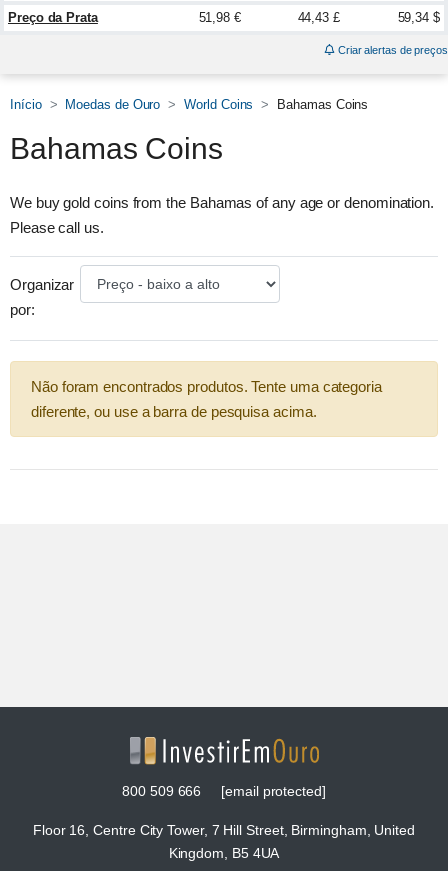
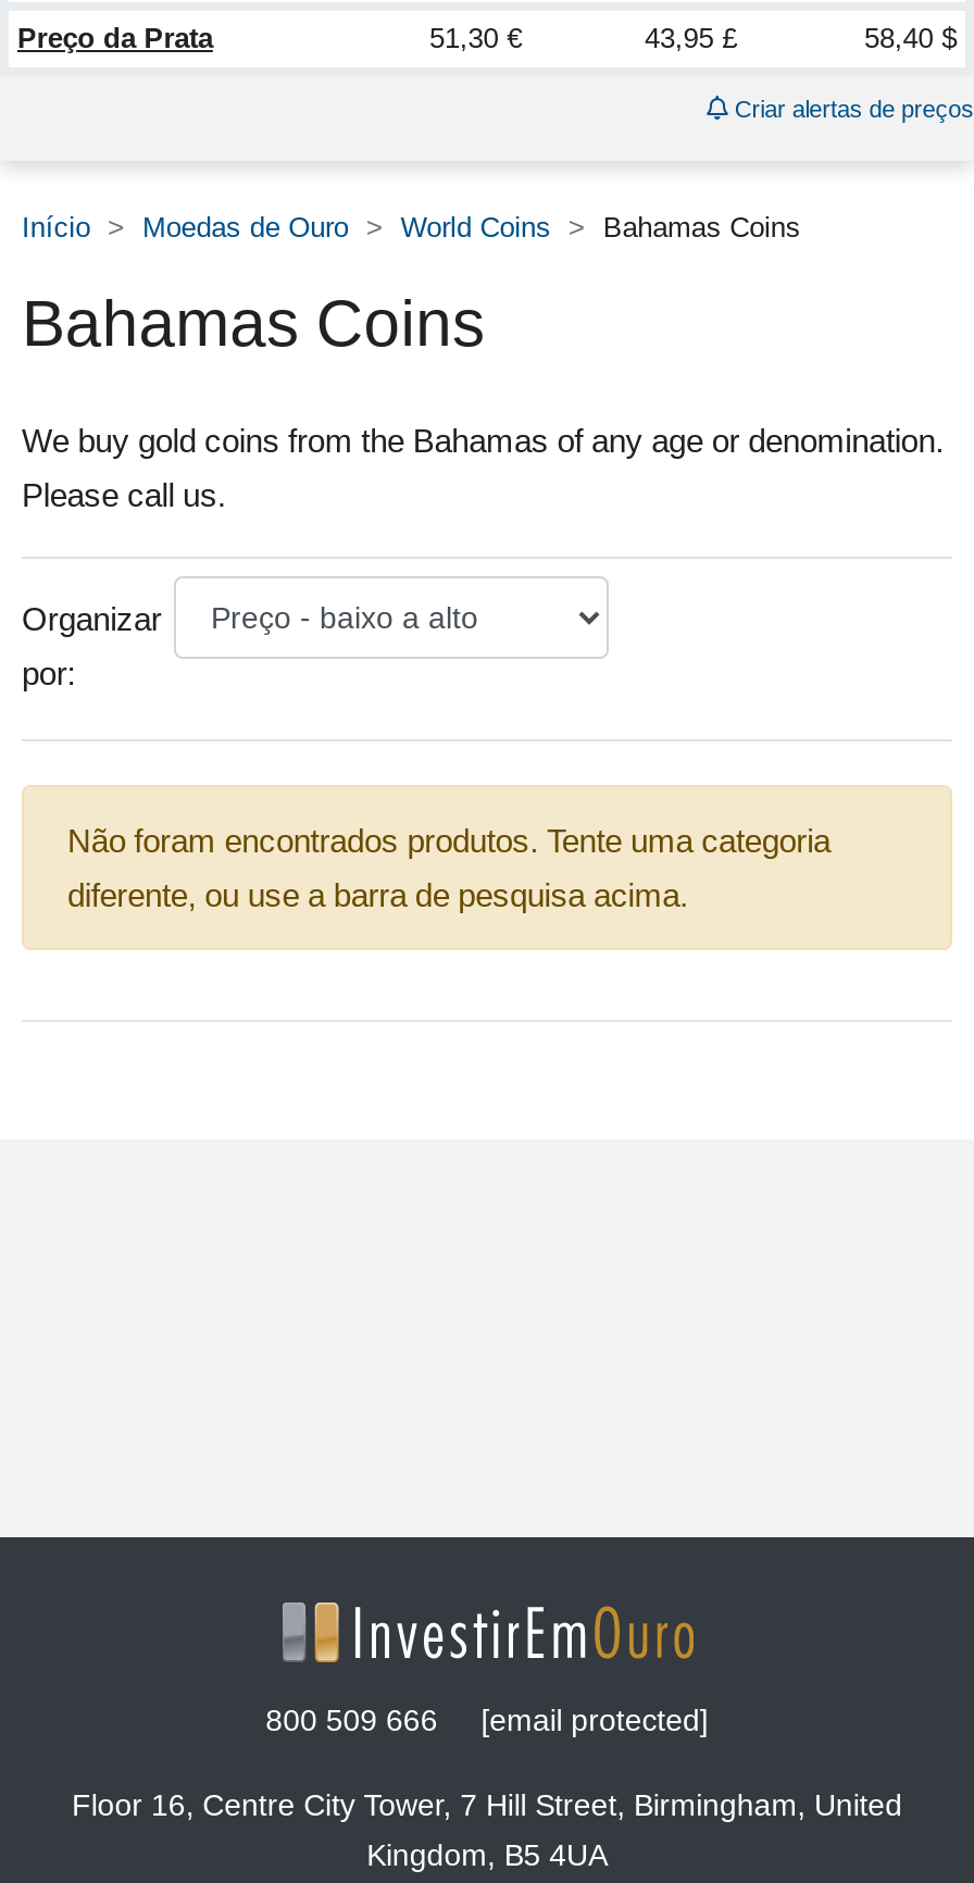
[198,10,241,25] 51,98 € -> [429,22,522,55] 51,30 €
[297,10,340,25] 44,43 £ -> [645,22,737,55] 43,95 £
[397,10,440,25] 59,34 $ -> [864,22,957,55] 58,40 $

